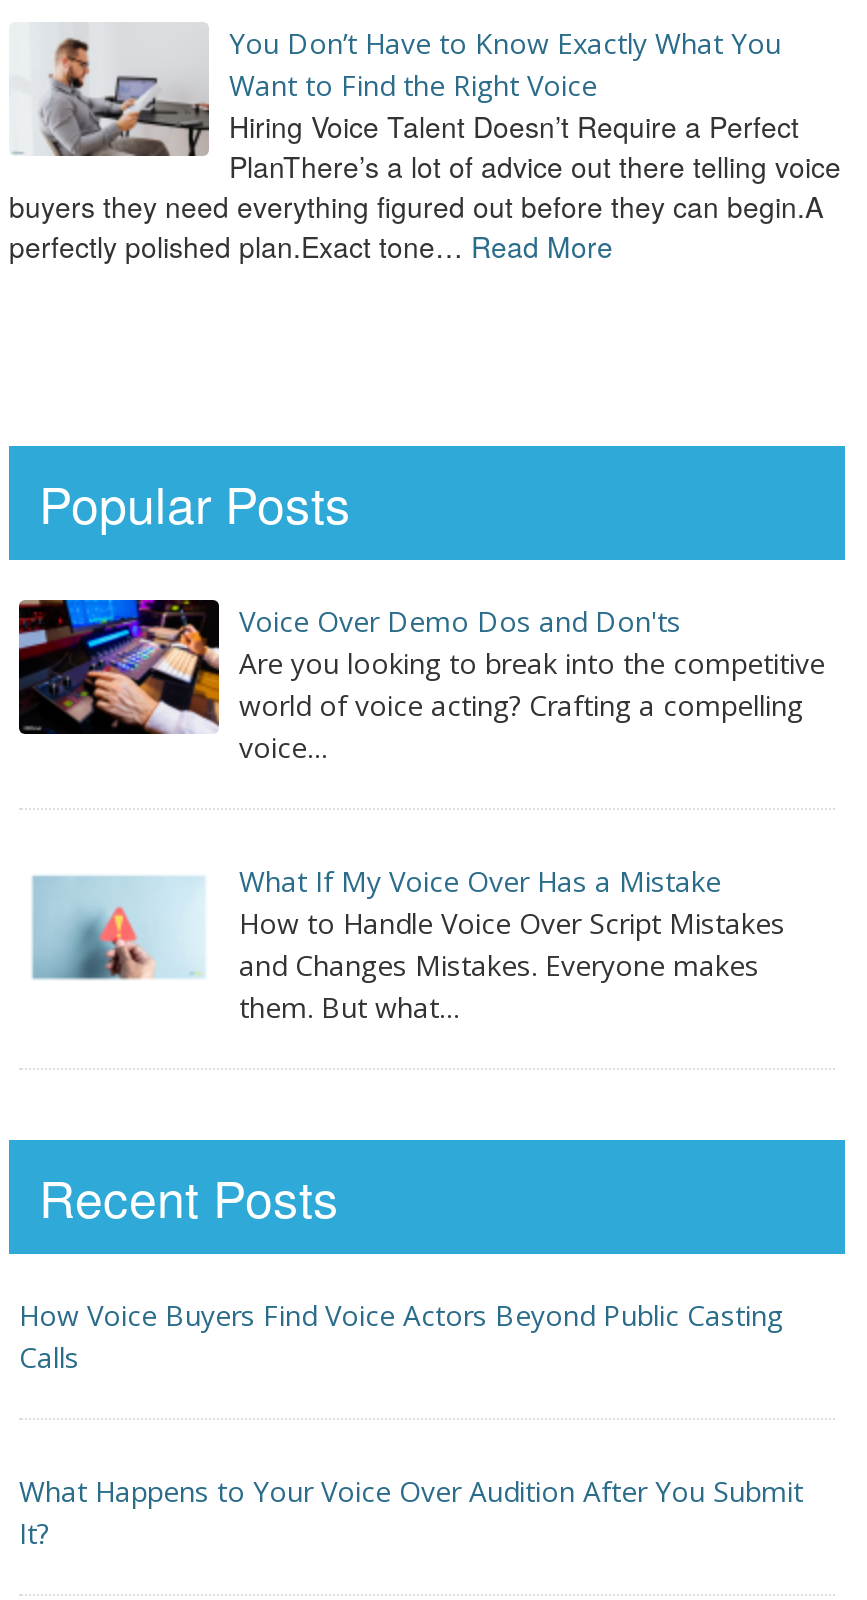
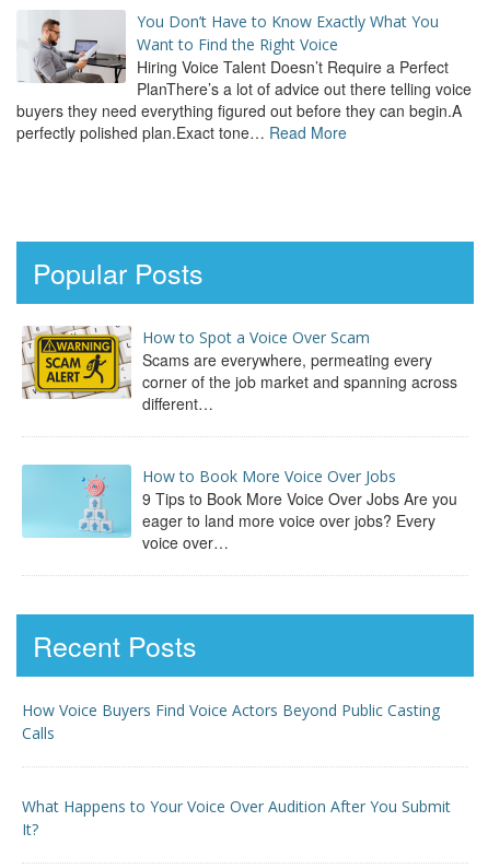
[17,598,825,767] [image] | Voice Over Demo Dos and Don'ts | Are you looking to break into the competitive | world of voice acting? Crafting a compelling | voice… -> [22,325,457,415] [image] | How to Spot a Voice Over Scam | Scams are everywhere, permeating every | corner of the job market and spanning across | different…
[19,863,785,1027] [image] | What If My Voice Over Has a Mistake | How to Handle Voice Over Script Mistakes | and Changes Mistakes. Everyone makes | them. But what… -> [21,464,457,554] [image] | How to Book More Voice Over Jobs | 9 Tips to Book More Voice Over Jobs Are you | eager to land more voice over jobs? Every | voice over…

